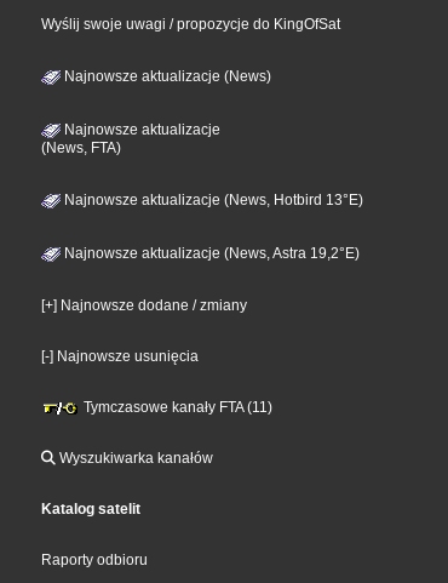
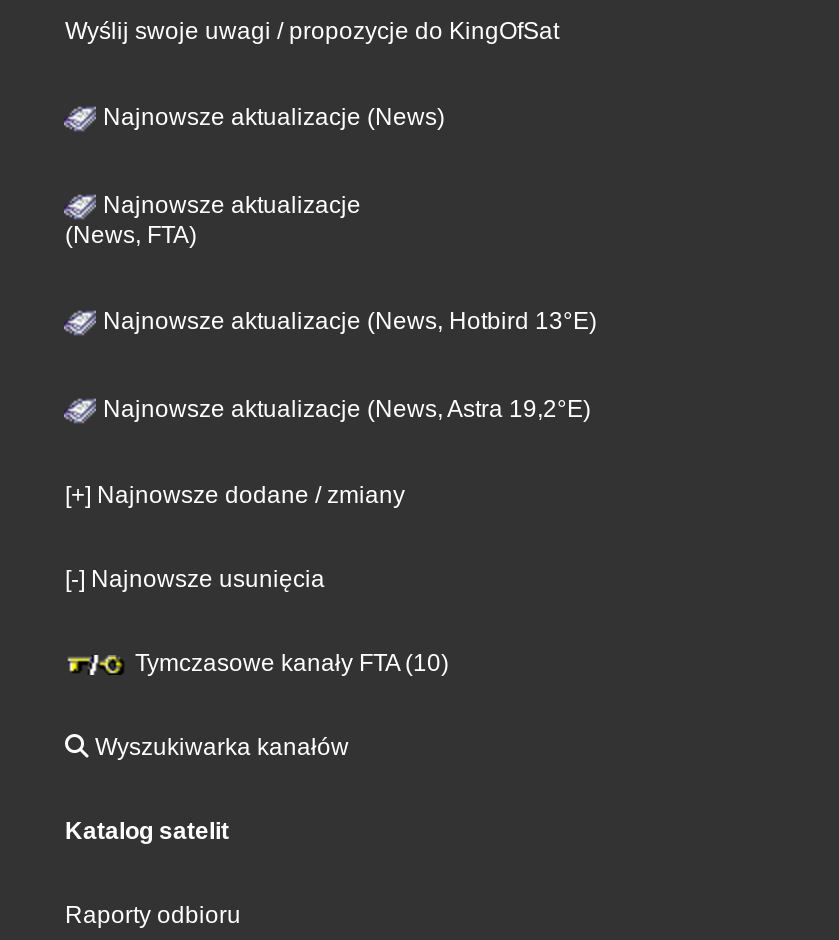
[80,399,273,416] Tymczasowe kanały FTA (11) -> [129,650,449,678] Tymczasowe kanały FTA (10)

